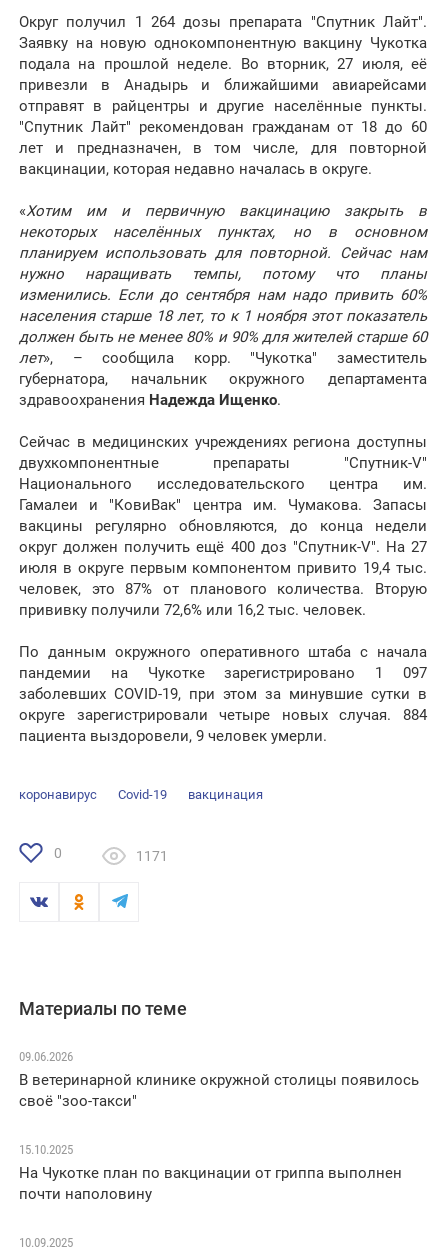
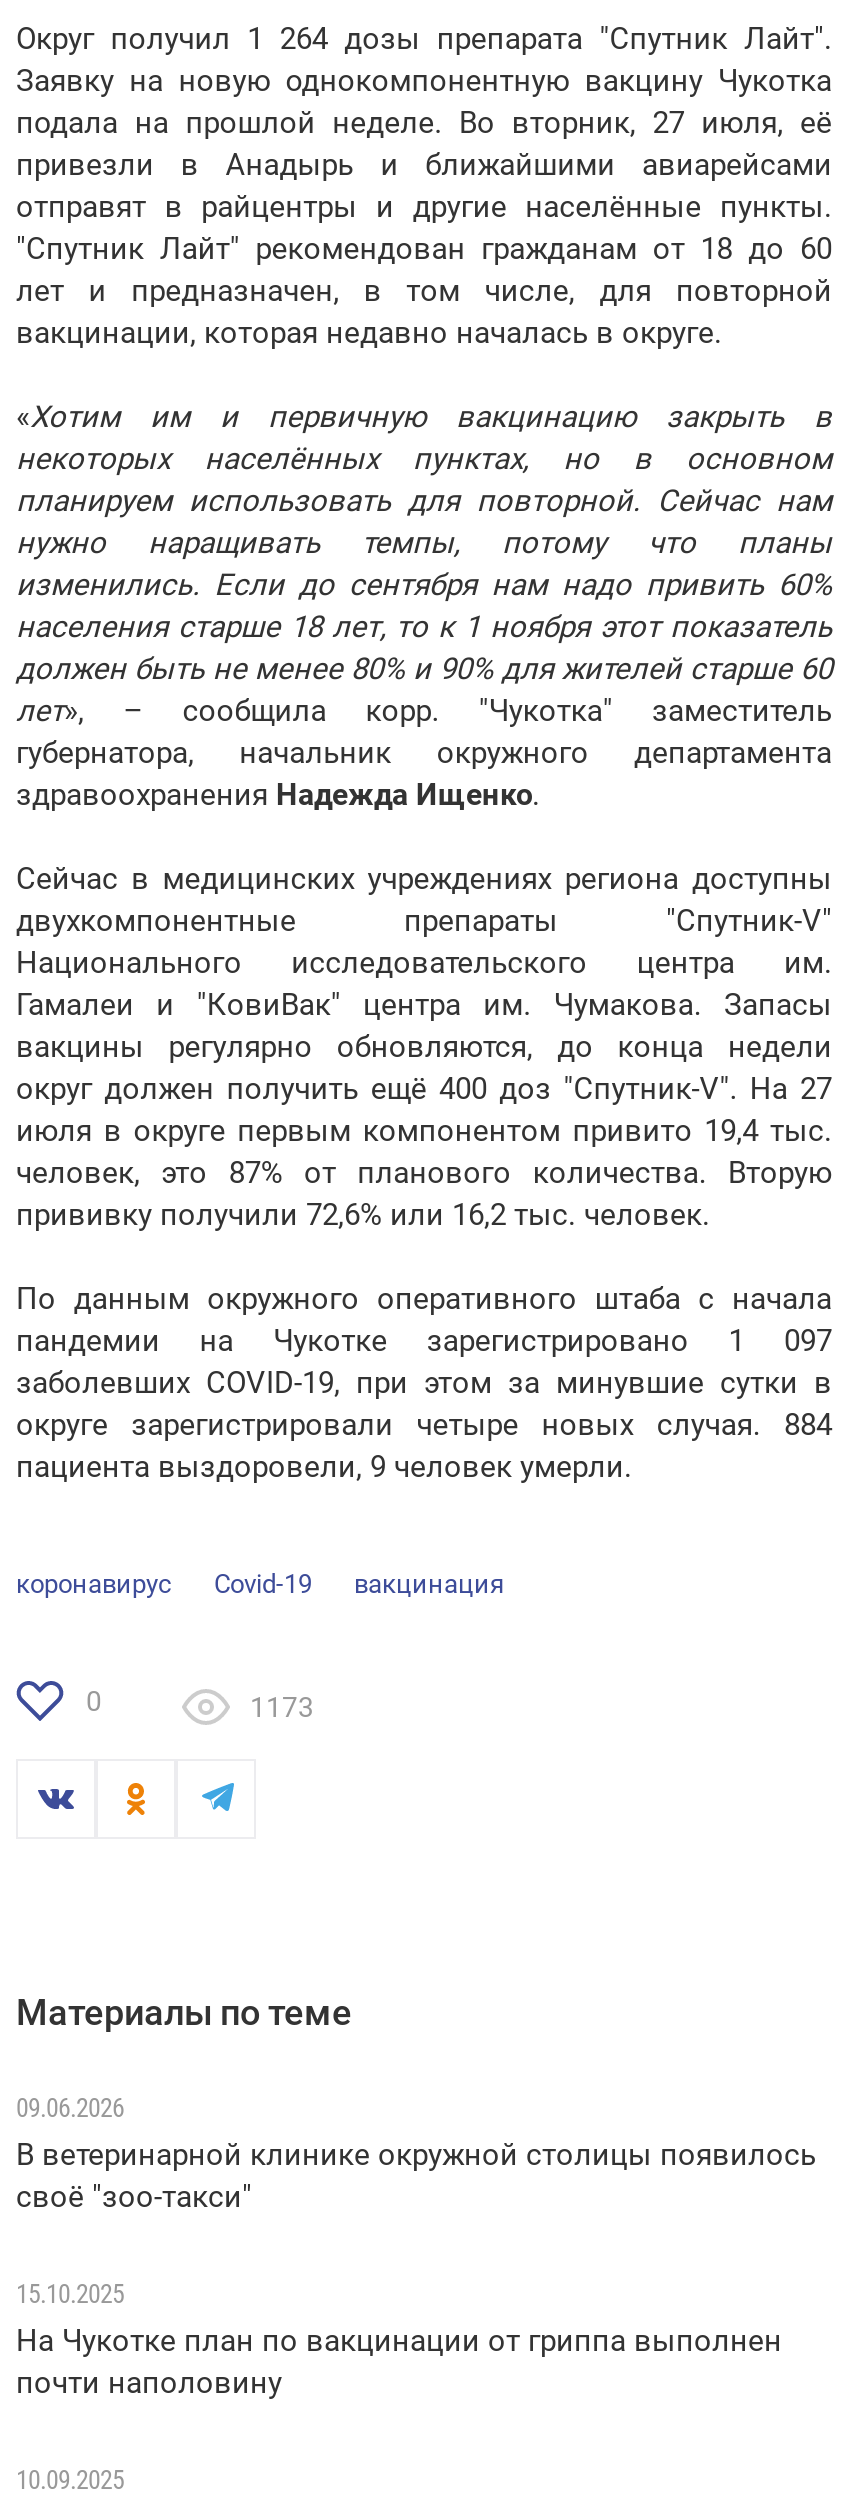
[136,848,168,864] 1171 -> [250,1691,314,1723] 1173

